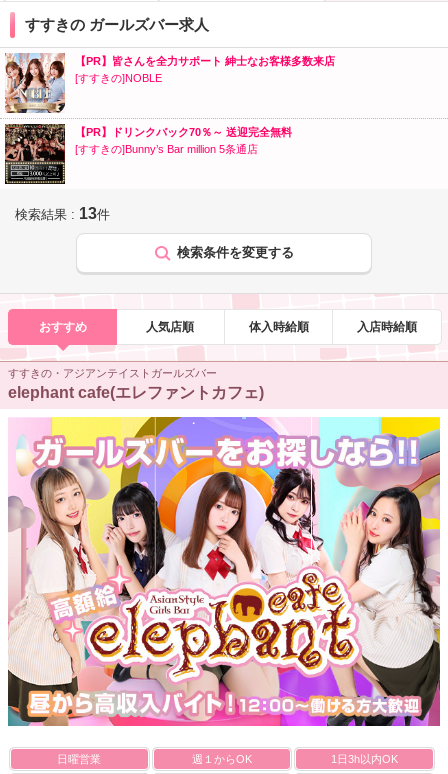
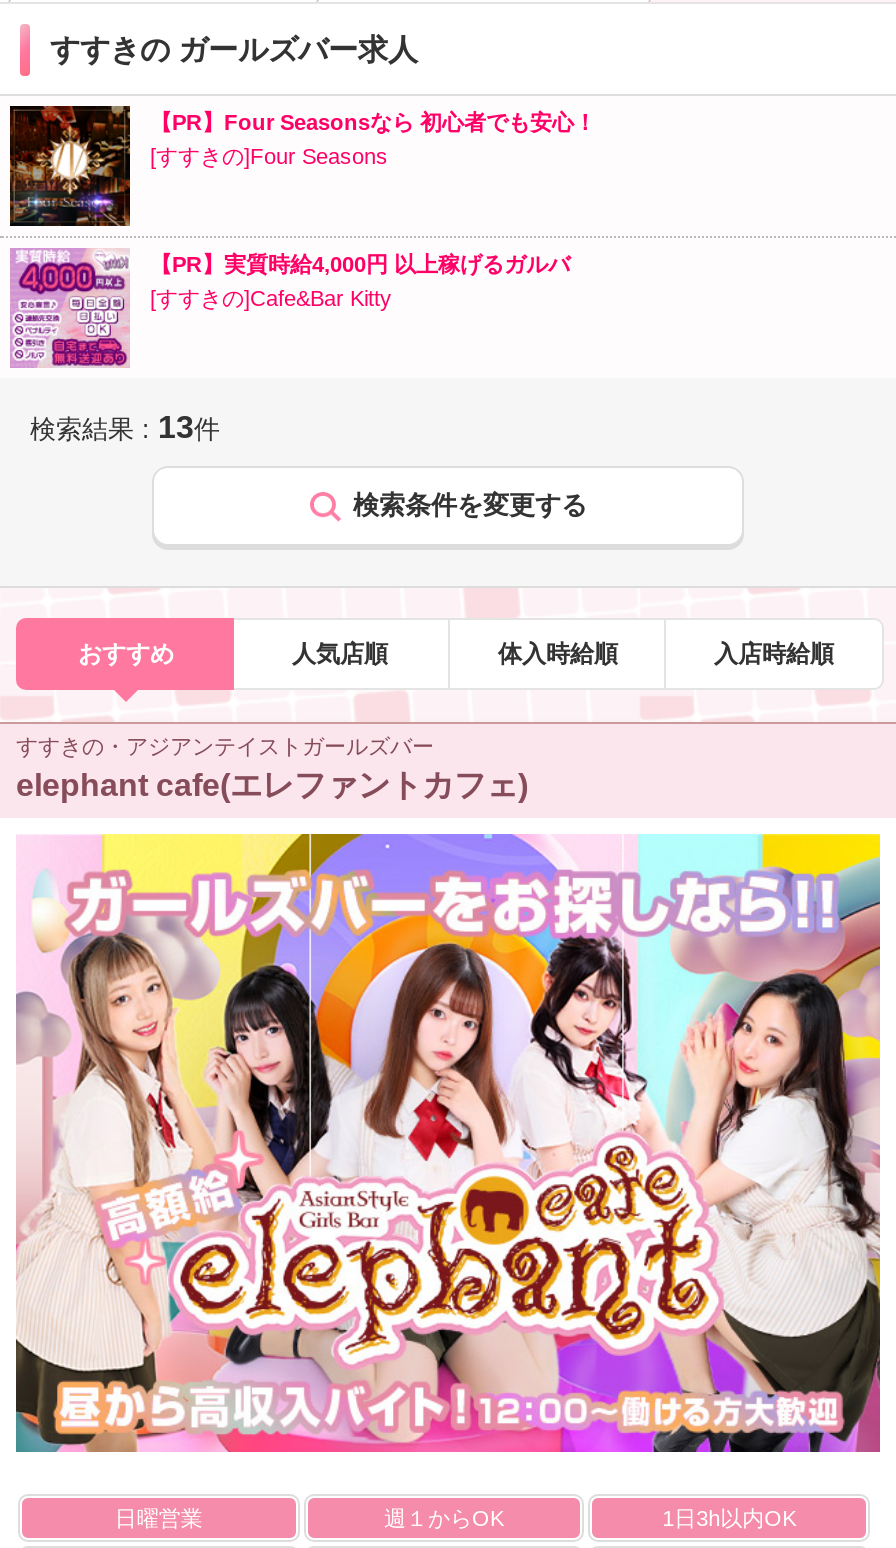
[5,53,335,114] [image] | 【PR】皆さんを全力サポート 紳士なお客様多数来店 | [すすきの]NOBLE -> [8,104,596,228] [image] | 【PR】Four Seasonsなら 初心者でも安心！ | [すすきの]Four Seasons
[4,123,292,185] [image] | 【PR】ドリンクバック70％～ 送迎完全無料 | [すすきの]Bunny’s Bar million 5条通店 -> [10,248,570,368] [image] | 【PR】実質時給4,000円 以上稼げるガルバ | [すすきの]Cafe&Bar Kitty

